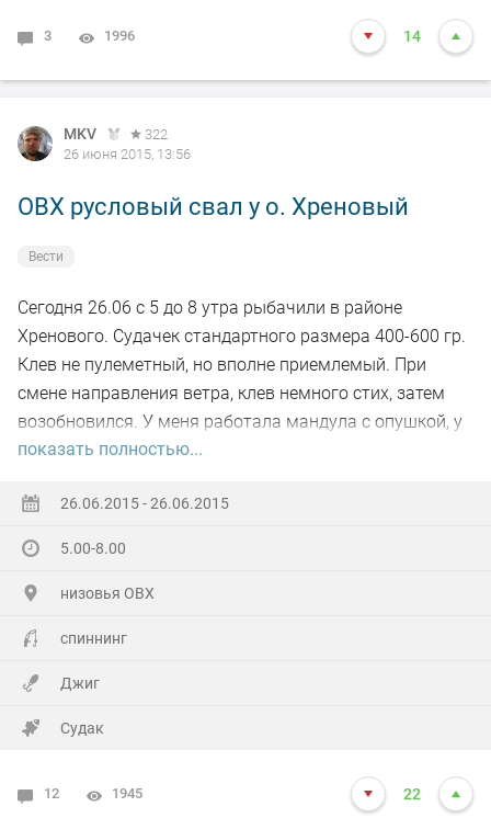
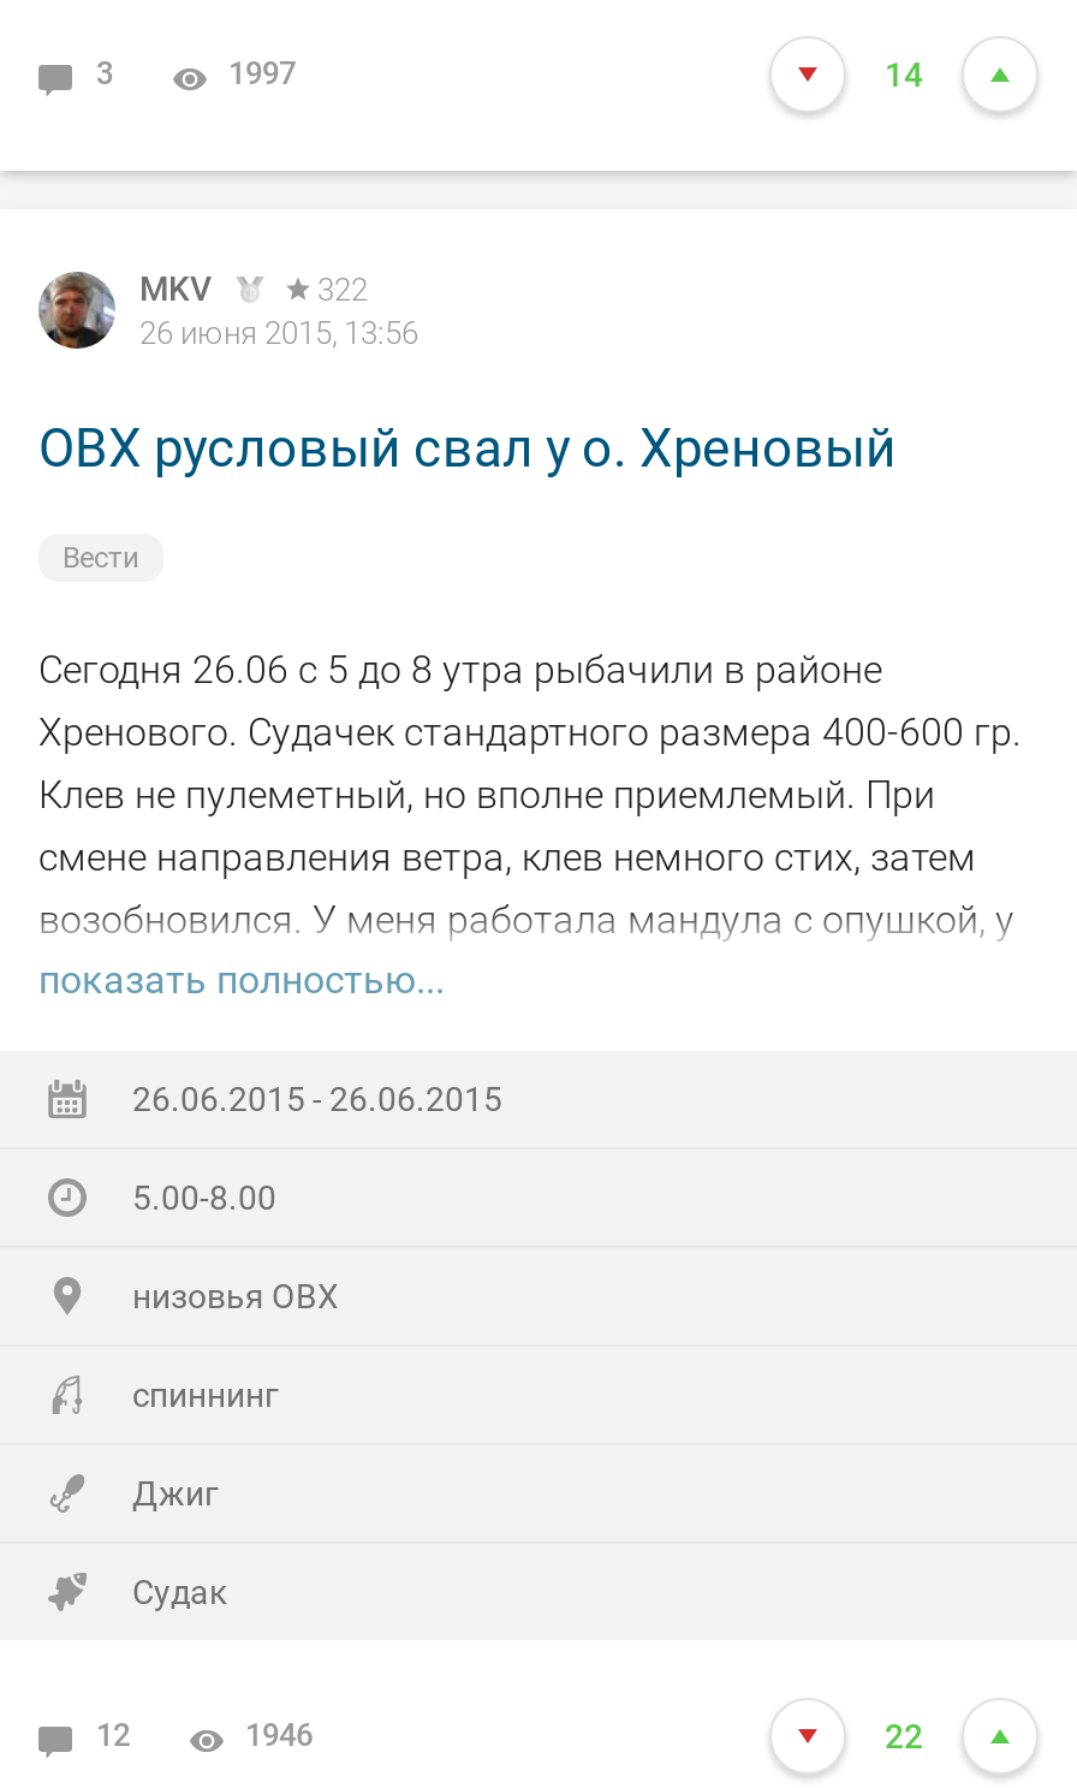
[104,28,135,44] 1996 -> [228,56,296,92] 1997
[112,786,142,802] 1945 -> [245,1718,313,1754] 1946

